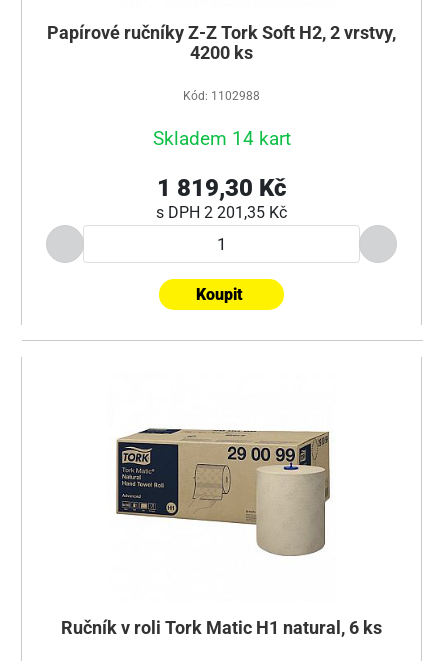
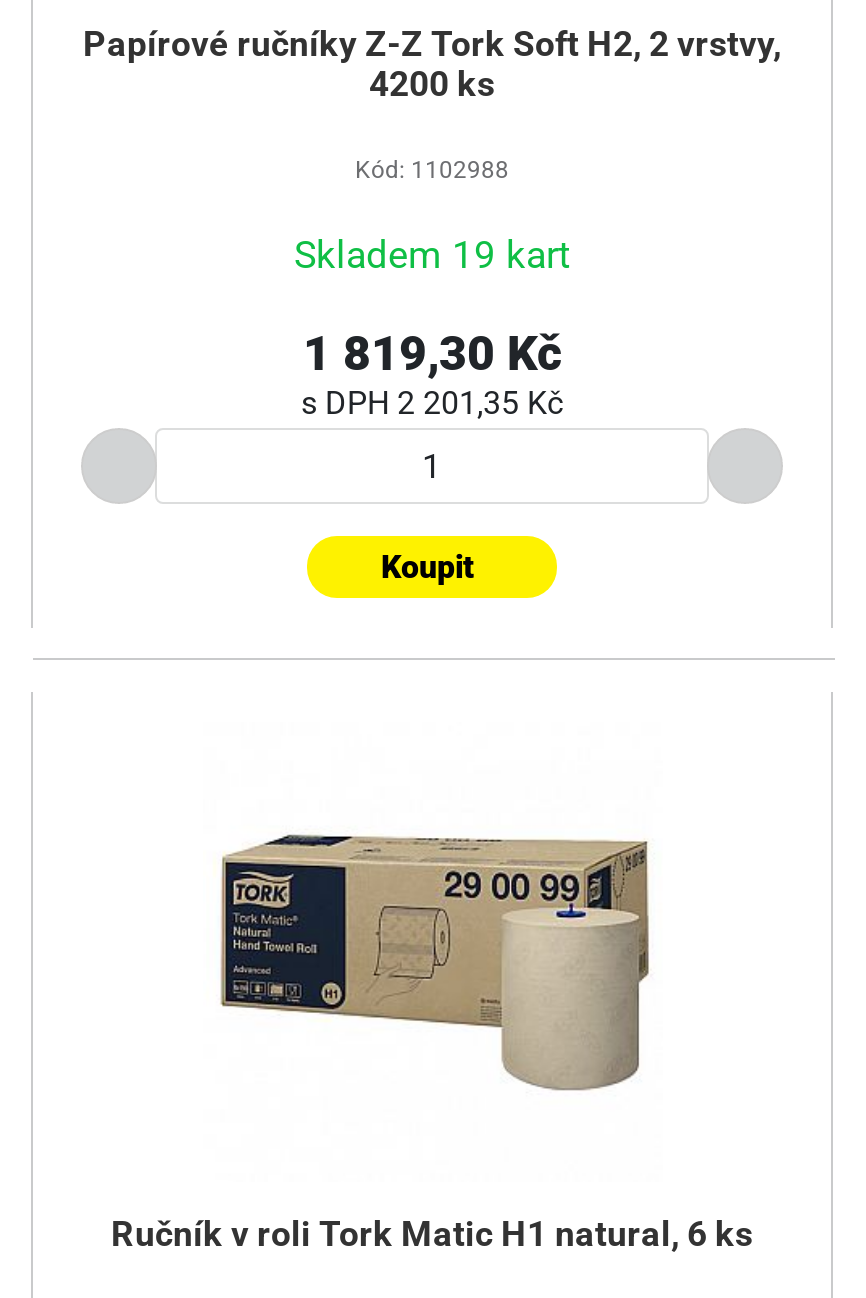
[152,127,290,150] Skladem 14 kart -> [294,232,570,278] Skladem 19 kart

